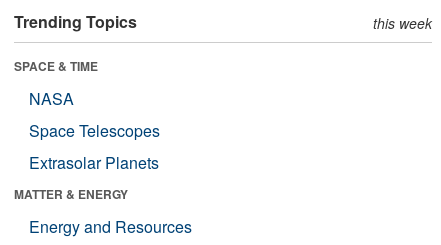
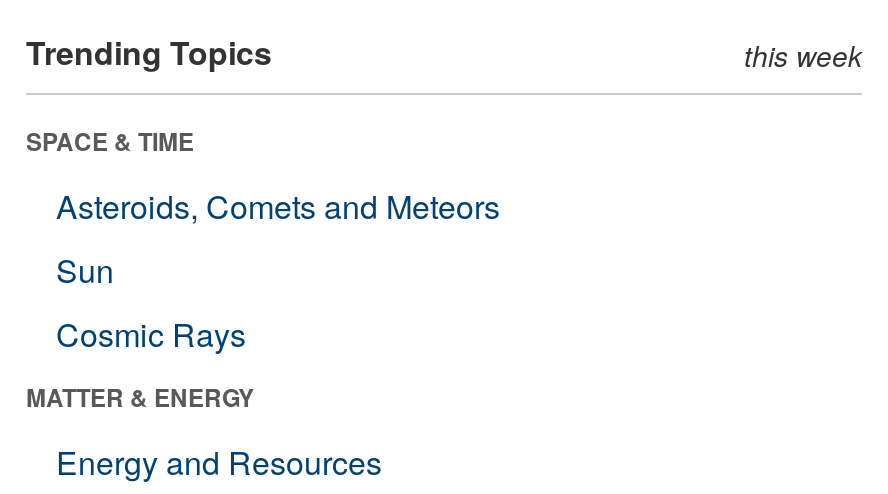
[29,87,160,174] NASA | Space Telescopes | Extrasolar Planets -> [56,183,500,357] Asteroids, Comets and Meteors | Sun | Cosmic Rays

